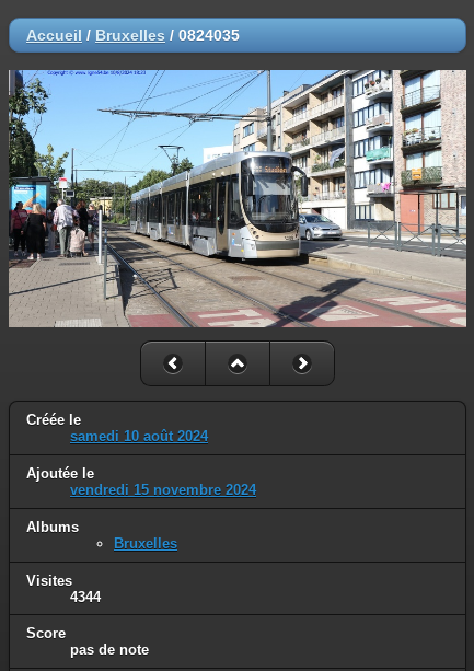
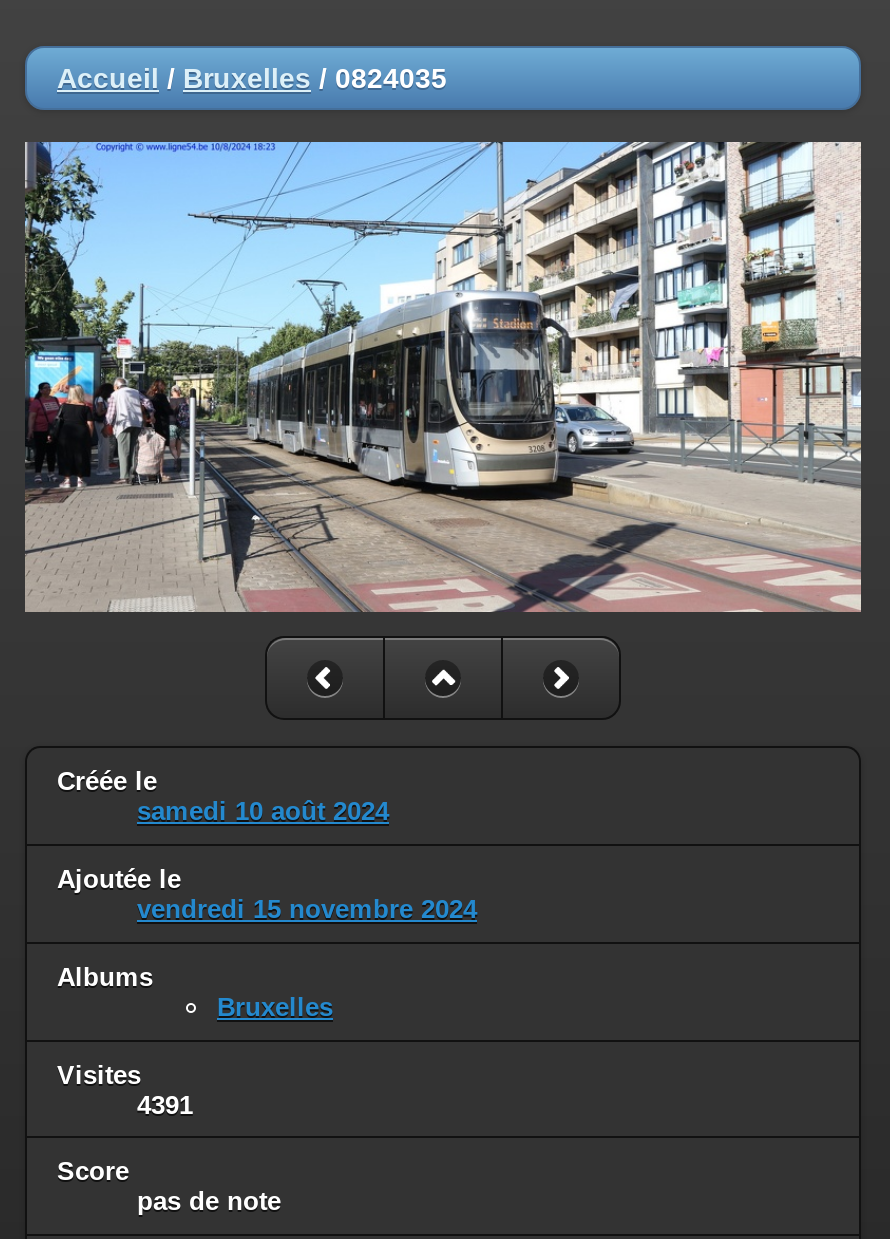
[70,588,101,605] 4344 -> [137,1089,193,1119] 4391

